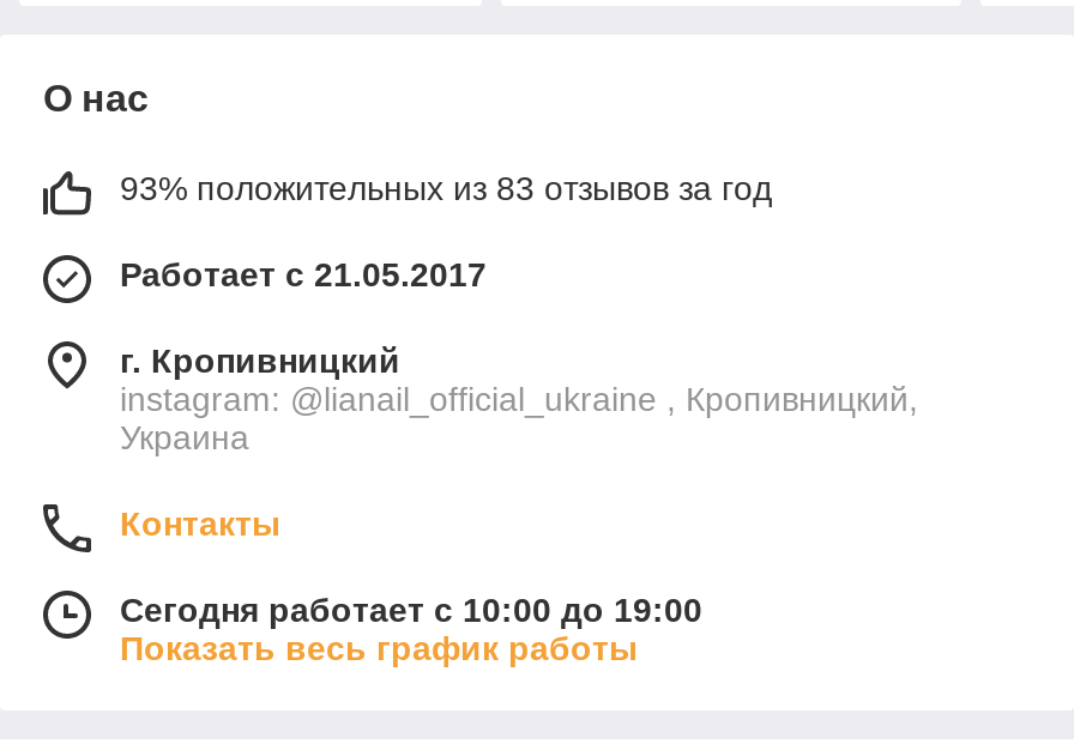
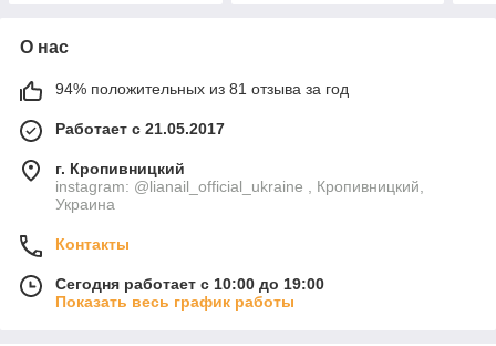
[120,170,772,208] 93% положительных из 83 отзывов за год -> [55,80,349,98] 94% положительных из 81 отзыва за год

